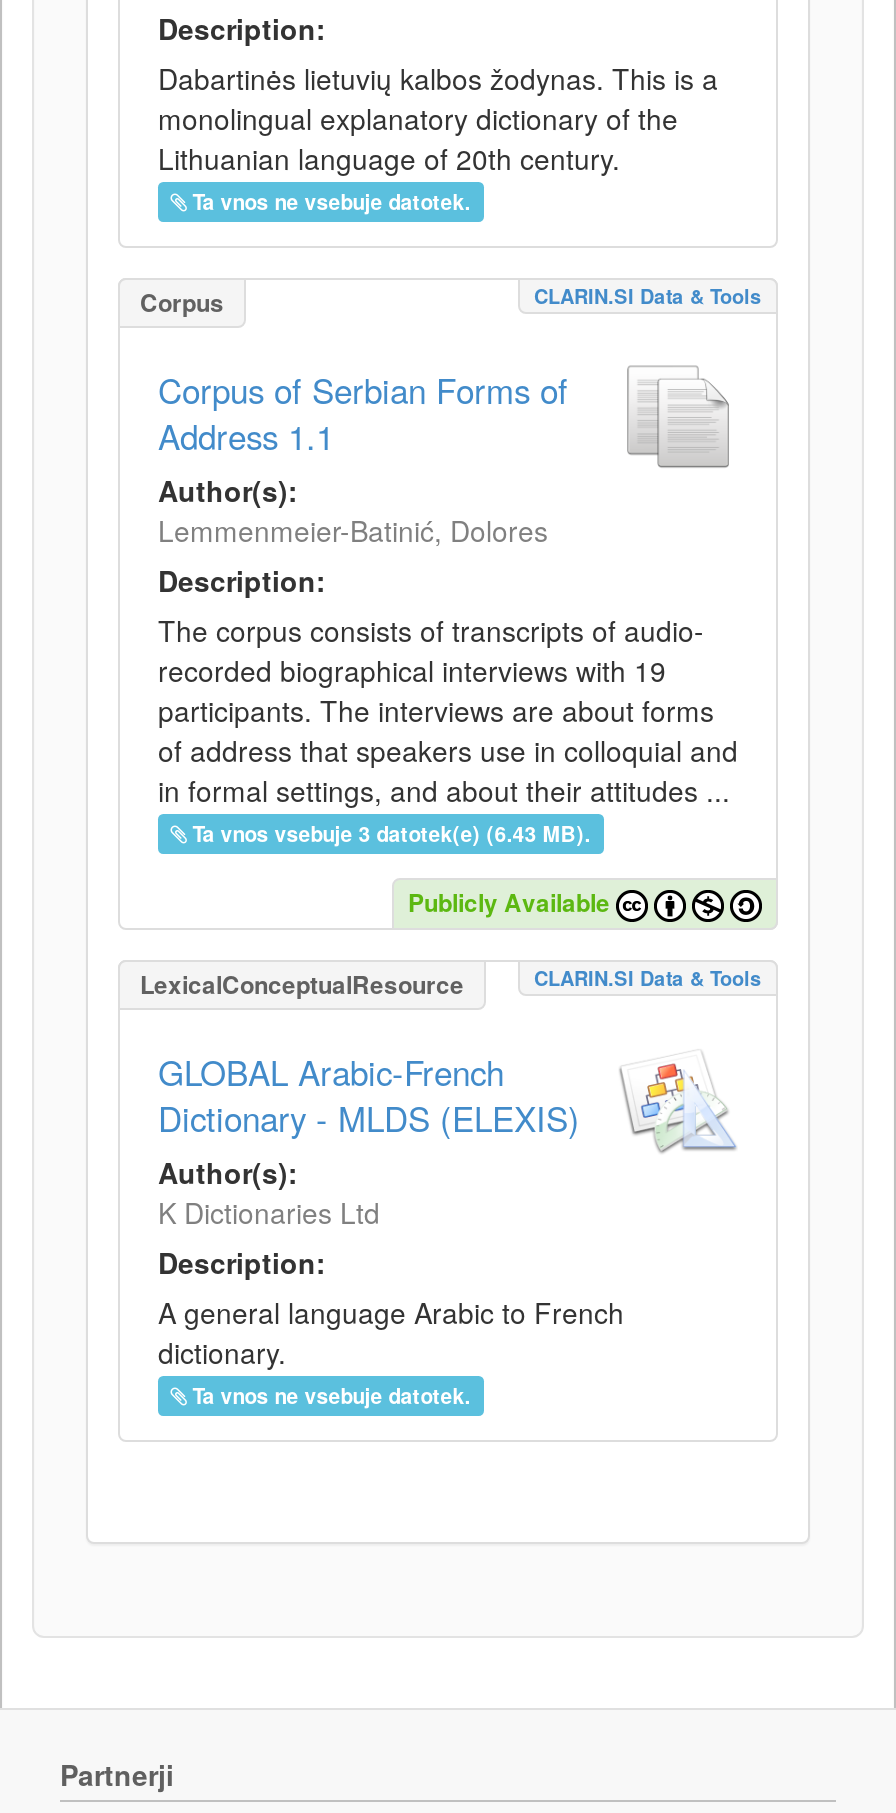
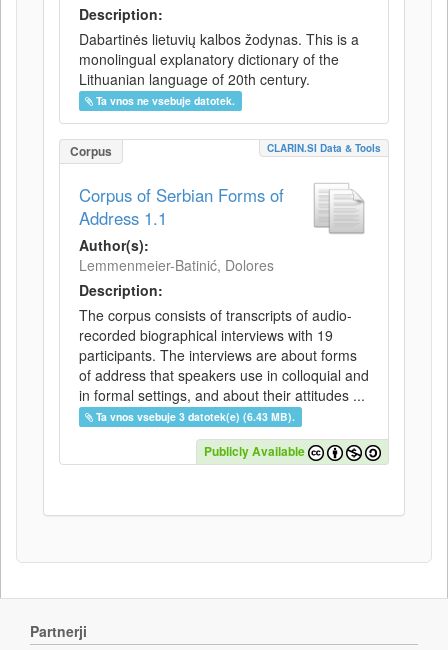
[134,964,762,1410] [image] | LexicalConceptualResource | CLARIN.SI Data & Tools | GLOBAL Arabic-French | Dictionary - MLDS (ELEXIS) | Author(s): | K Dictionaries Ltd | Description: | A general language Arabic to French | dictionary. | Ta vnos ne vsebuje datotek. -> none

